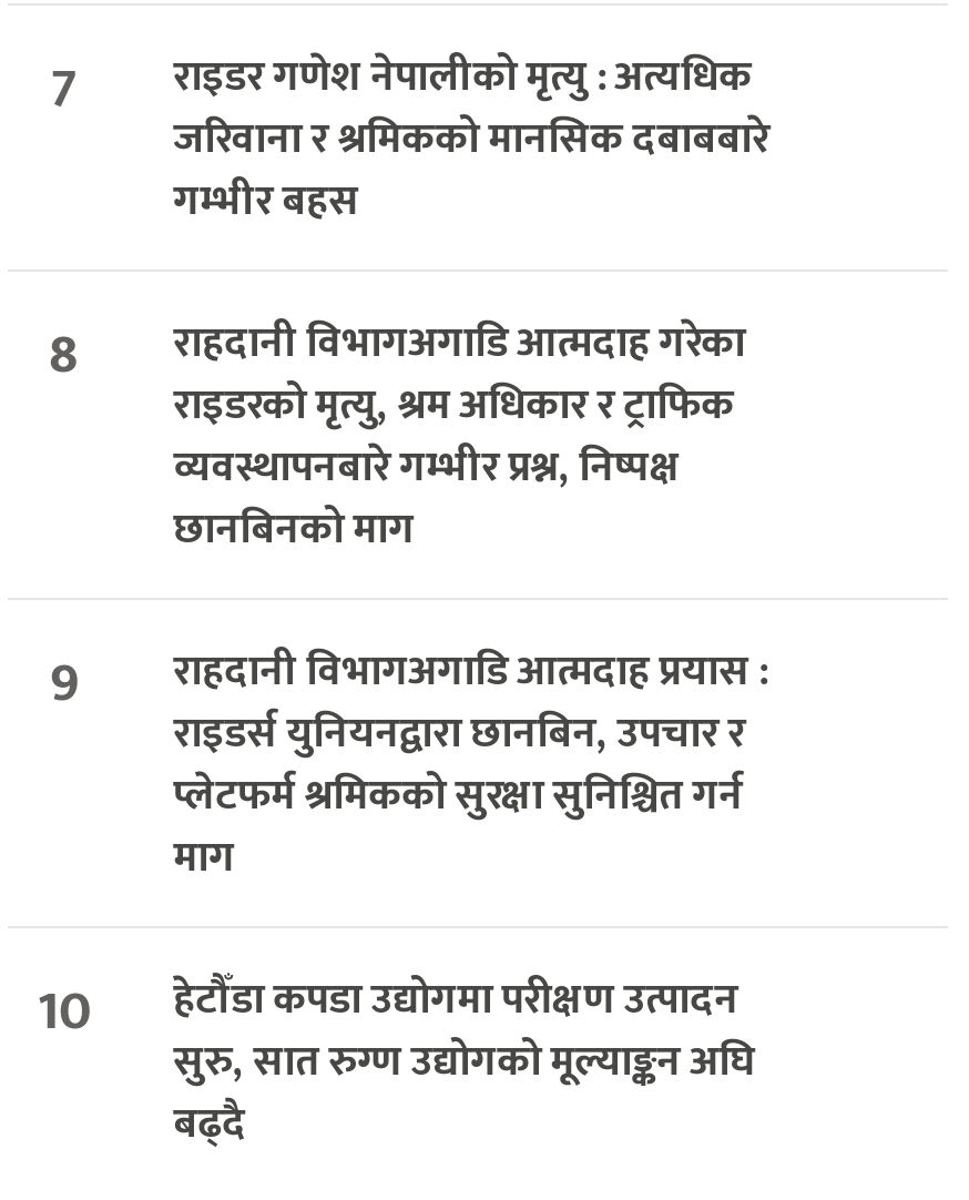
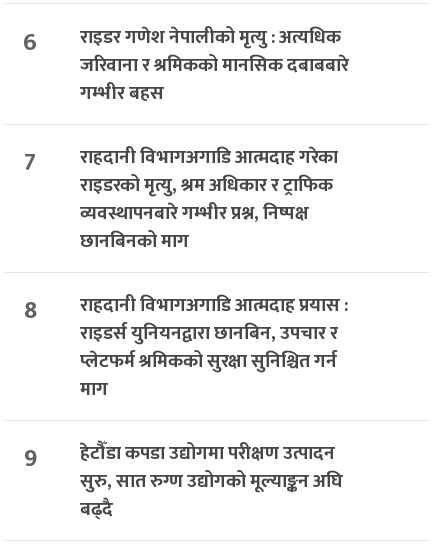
[51,43,752,134] 7 राइडर गणेश नेपालीको मृत्यु : अत्यधिक -> [23,22,341,63] 6 राइडर गणेश नेपालीको मृत्यु : अत्यधिक
[49,309,745,400] 8 राहदानी विभागअगाडि आत्मदाह गरेका -> [24,142,338,183] 7 राहदानी विभागअगाडि आत्मदाह गरेका
[49,638,768,729] 9 राहदानी विभागअगाडि आत्मदाह प्रयास : -> [24,290,348,331] 8 राहदानी विभागअगाडि आत्मदाह प्रयास :
[36,966,739,1057] 10 हेटौँडा कपडा उद्योगमा परीक्षण उत्पादन -> [24,438,335,479] 9 हेटौँडा कपडा उद्योगमा परीक्षण उत्पादन

